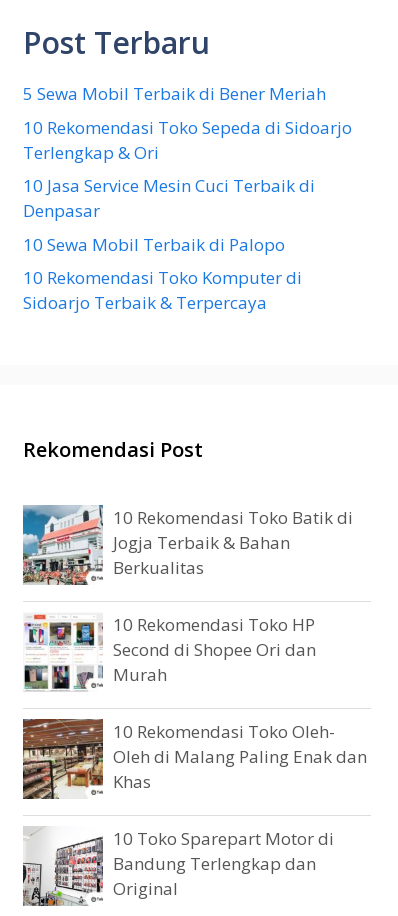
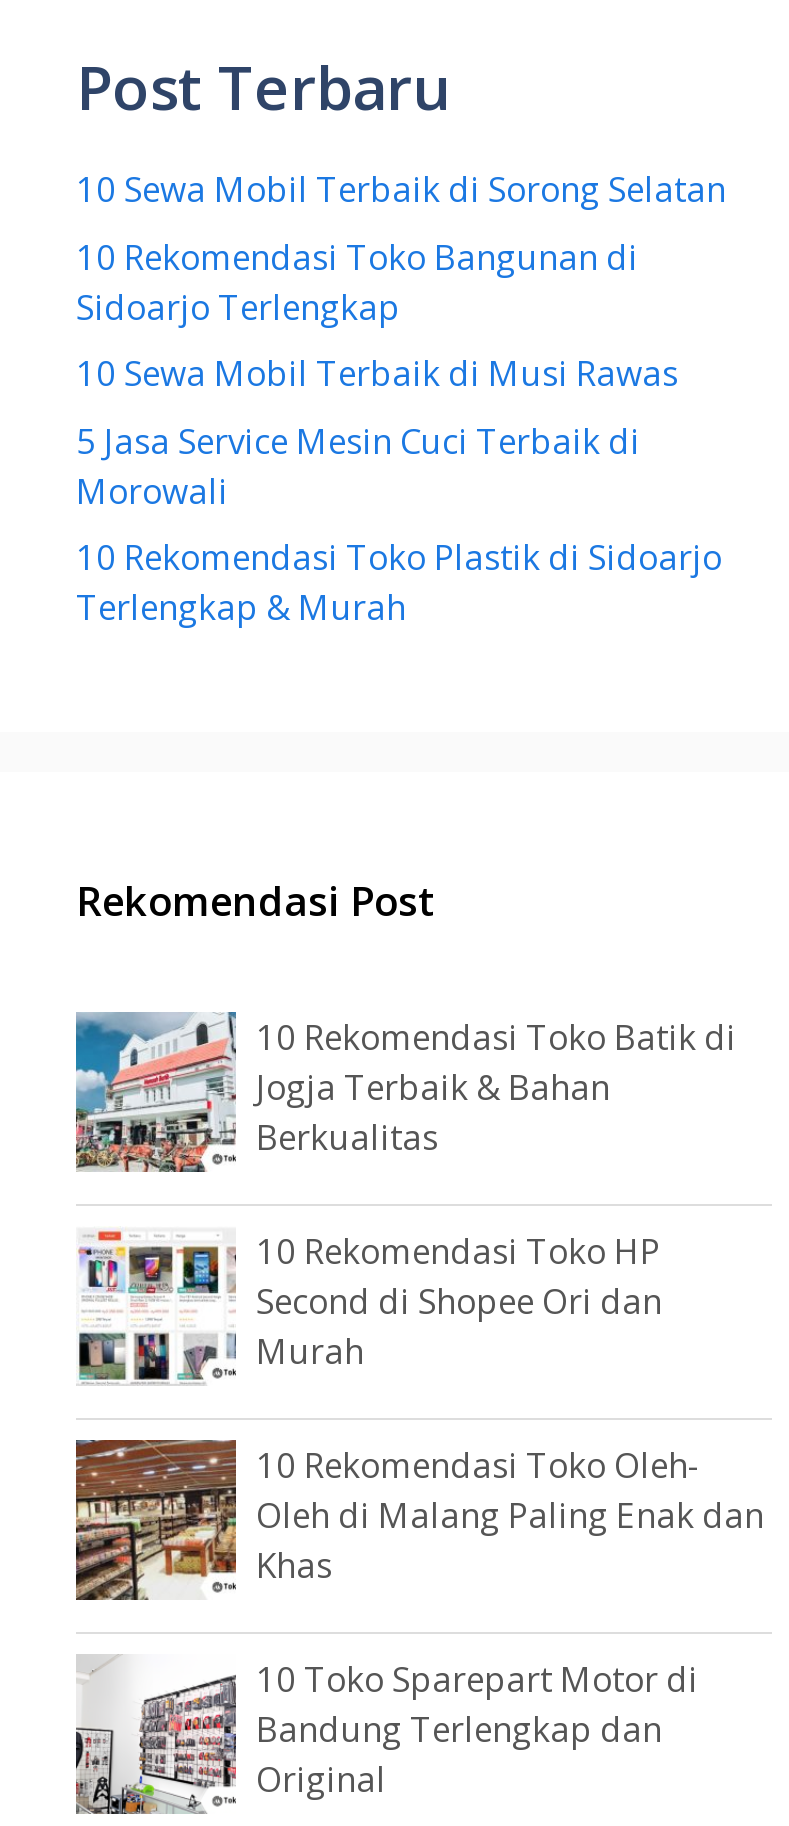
[23,82,326,105] 5 Sewa Mobil Terbaik di Bener Meriah -> [76,166,726,212] 10 Sewa Mobil Terbaik di Sorong Selatan
[23,116,352,164] 10 Rekomendasi Toko Sepeda di Sidoarjo | Terlengkap & Ori -> [76,233,638,329] 10 Rekomendasi Toko Bangunan di | Sidoarjo Terlengkap
[23,174,315,222] 10 Jasa Service Mesin Cuci Terbaik di | Denpasar -> [76,350,678,396] 10 Sewa Mobil Terbaik di Musi Rawas
[23,233,285,256] 10 Sewa Mobil Terbaik di Palopo -> [76,417,640,513] 5 Jasa Service Mesin Cuci Terbaik di | Morowali
[23,266,302,314] 10 Rekomendasi Toko Komputer di | Sidoarjo Terbaik & Terpercaya -> [76,534,722,630] 10 Rekomendasi Toko Plastik di Sidoarjo | Terlengkap & Murah

